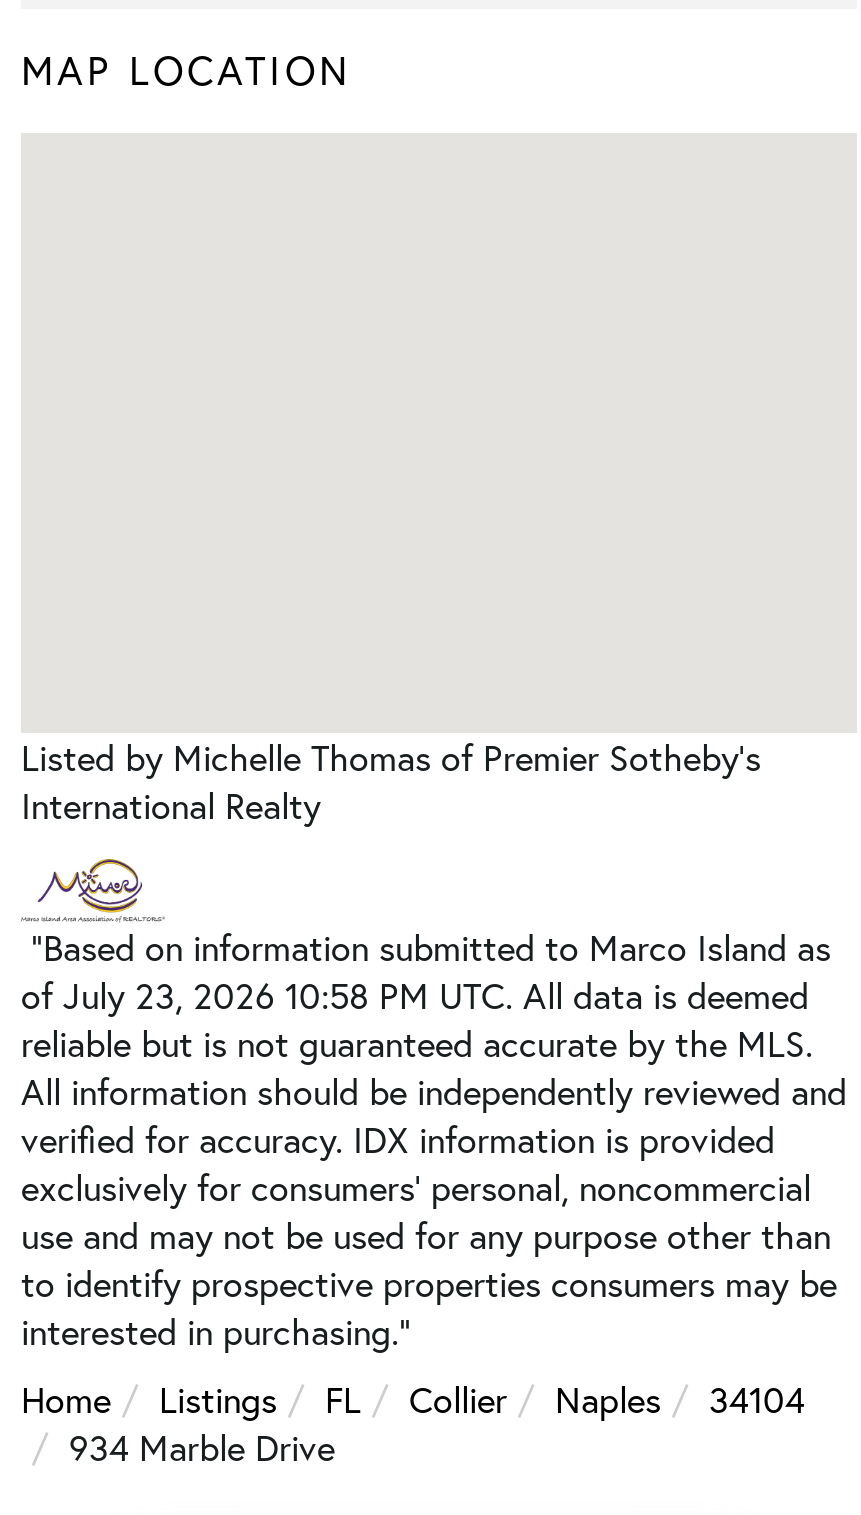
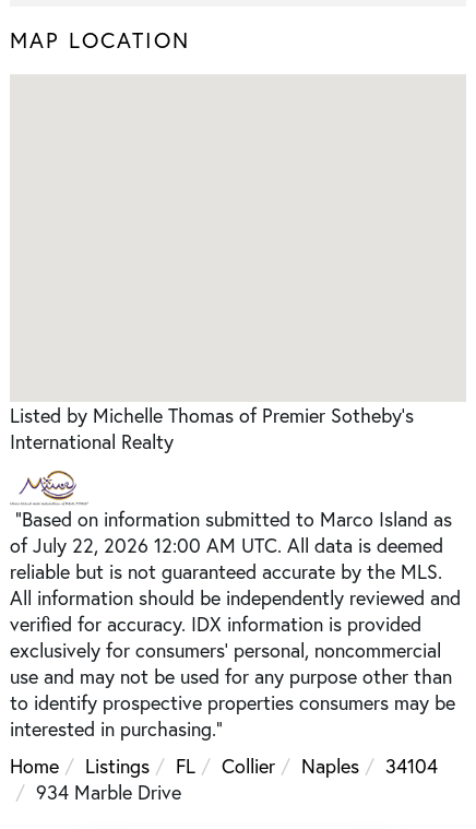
[21,970,809,1018] of July 23, 2026 10:58 PM UTC. All data is deemed -> [10,531,443,558] of July 22, 2026 12:00 AM UTC. All data is deemed

